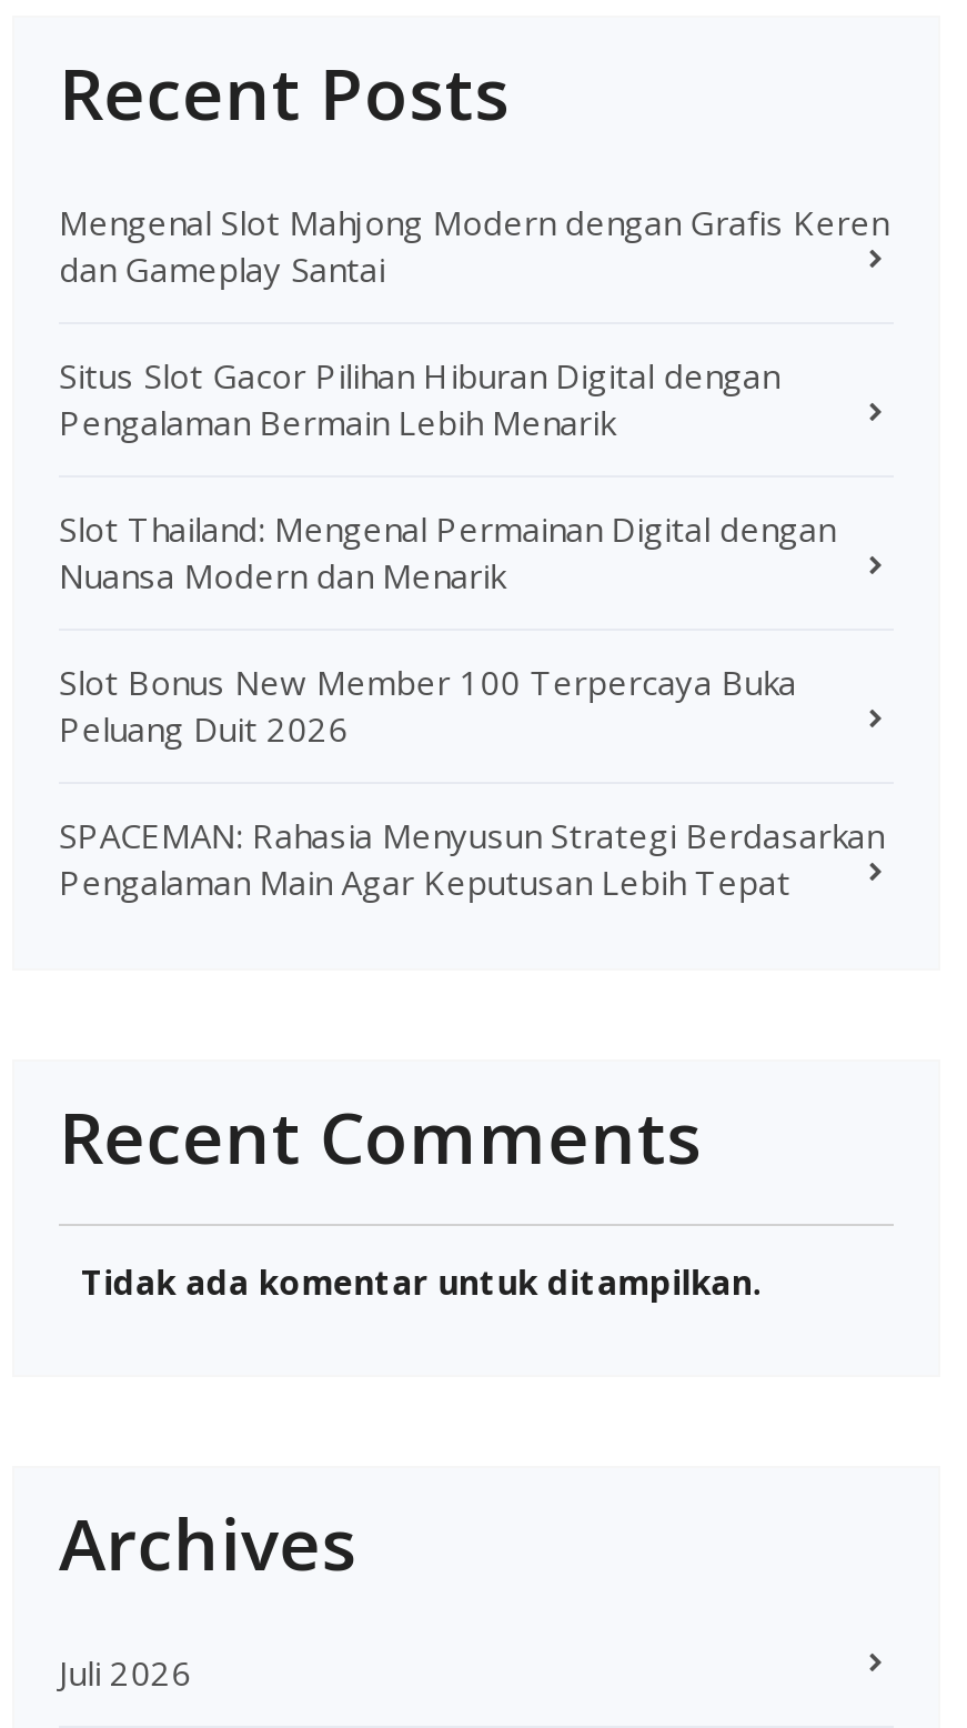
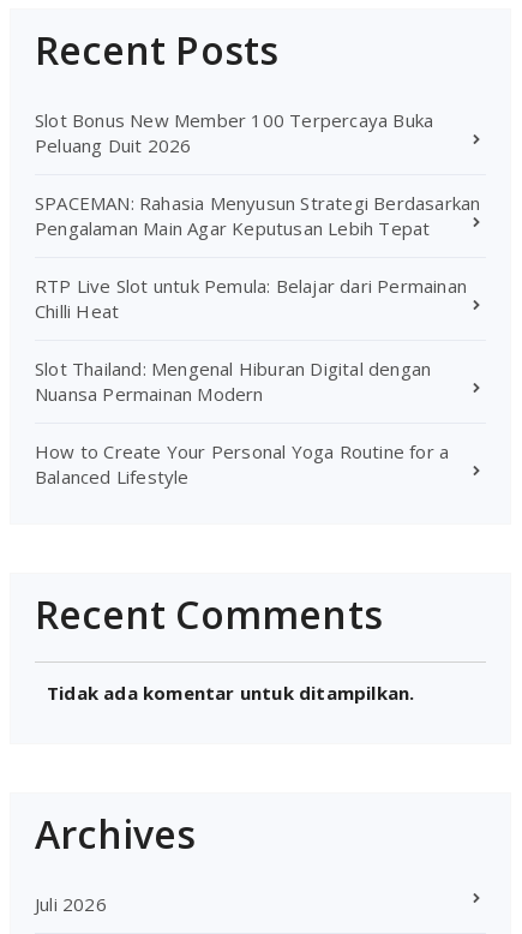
[59,199,888,597] Mengenal Slot Mahjong Modern dengan Grafis Keren | dan Gameplay Santai | Situs Slot Gacor Pilihan Hiburan Digital dengan | Pengalaman Bermain Lebih Menarik | Slot Thailand: Mengenal Permainan Digital dengan | Nuansa Modern dan Menarik -> none
moved [59,659,884,903] -> [35,108,480,240]: Slot Bonus New Member 100 Terpercaya Buka | Peluang Duit 2026 | SPACEMAN: Rahasia Menyusun Strategi Berdasarkan | Pengalaman Main Agar Keputusan Lebih Tepat
none -> [35,273,467,488] RTP Live Slot untuk Pemula: Belajar dari Permainan | Chilli Heat | Slot Thailand: Mengenal Hiburan Digital dengan | Nuansa Permainan Modern | How to Create Your Personal Yoga Routine for a | Balanced Lifestyle

